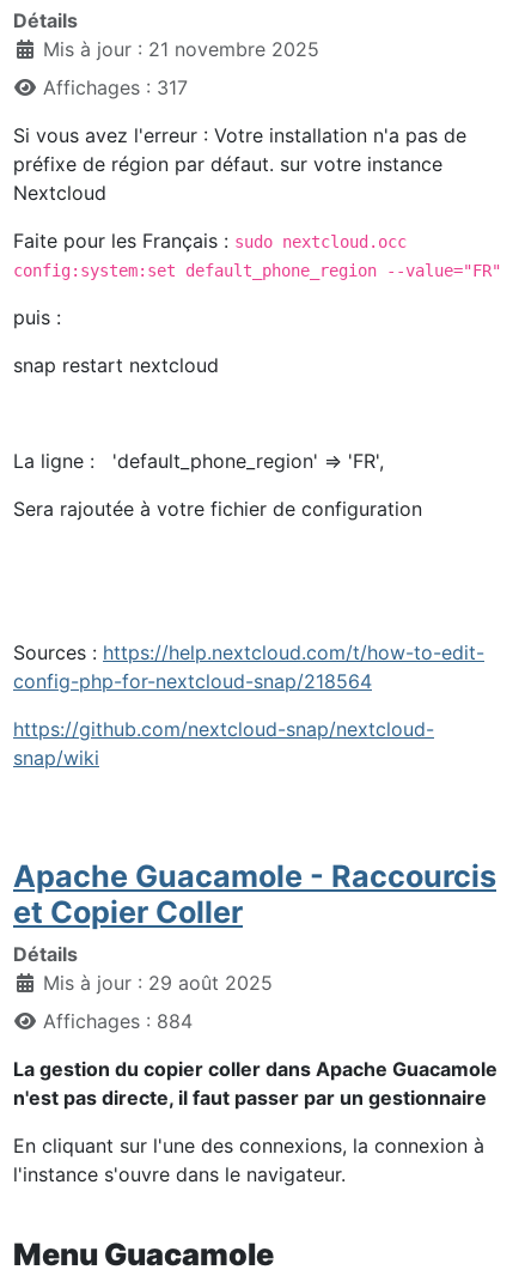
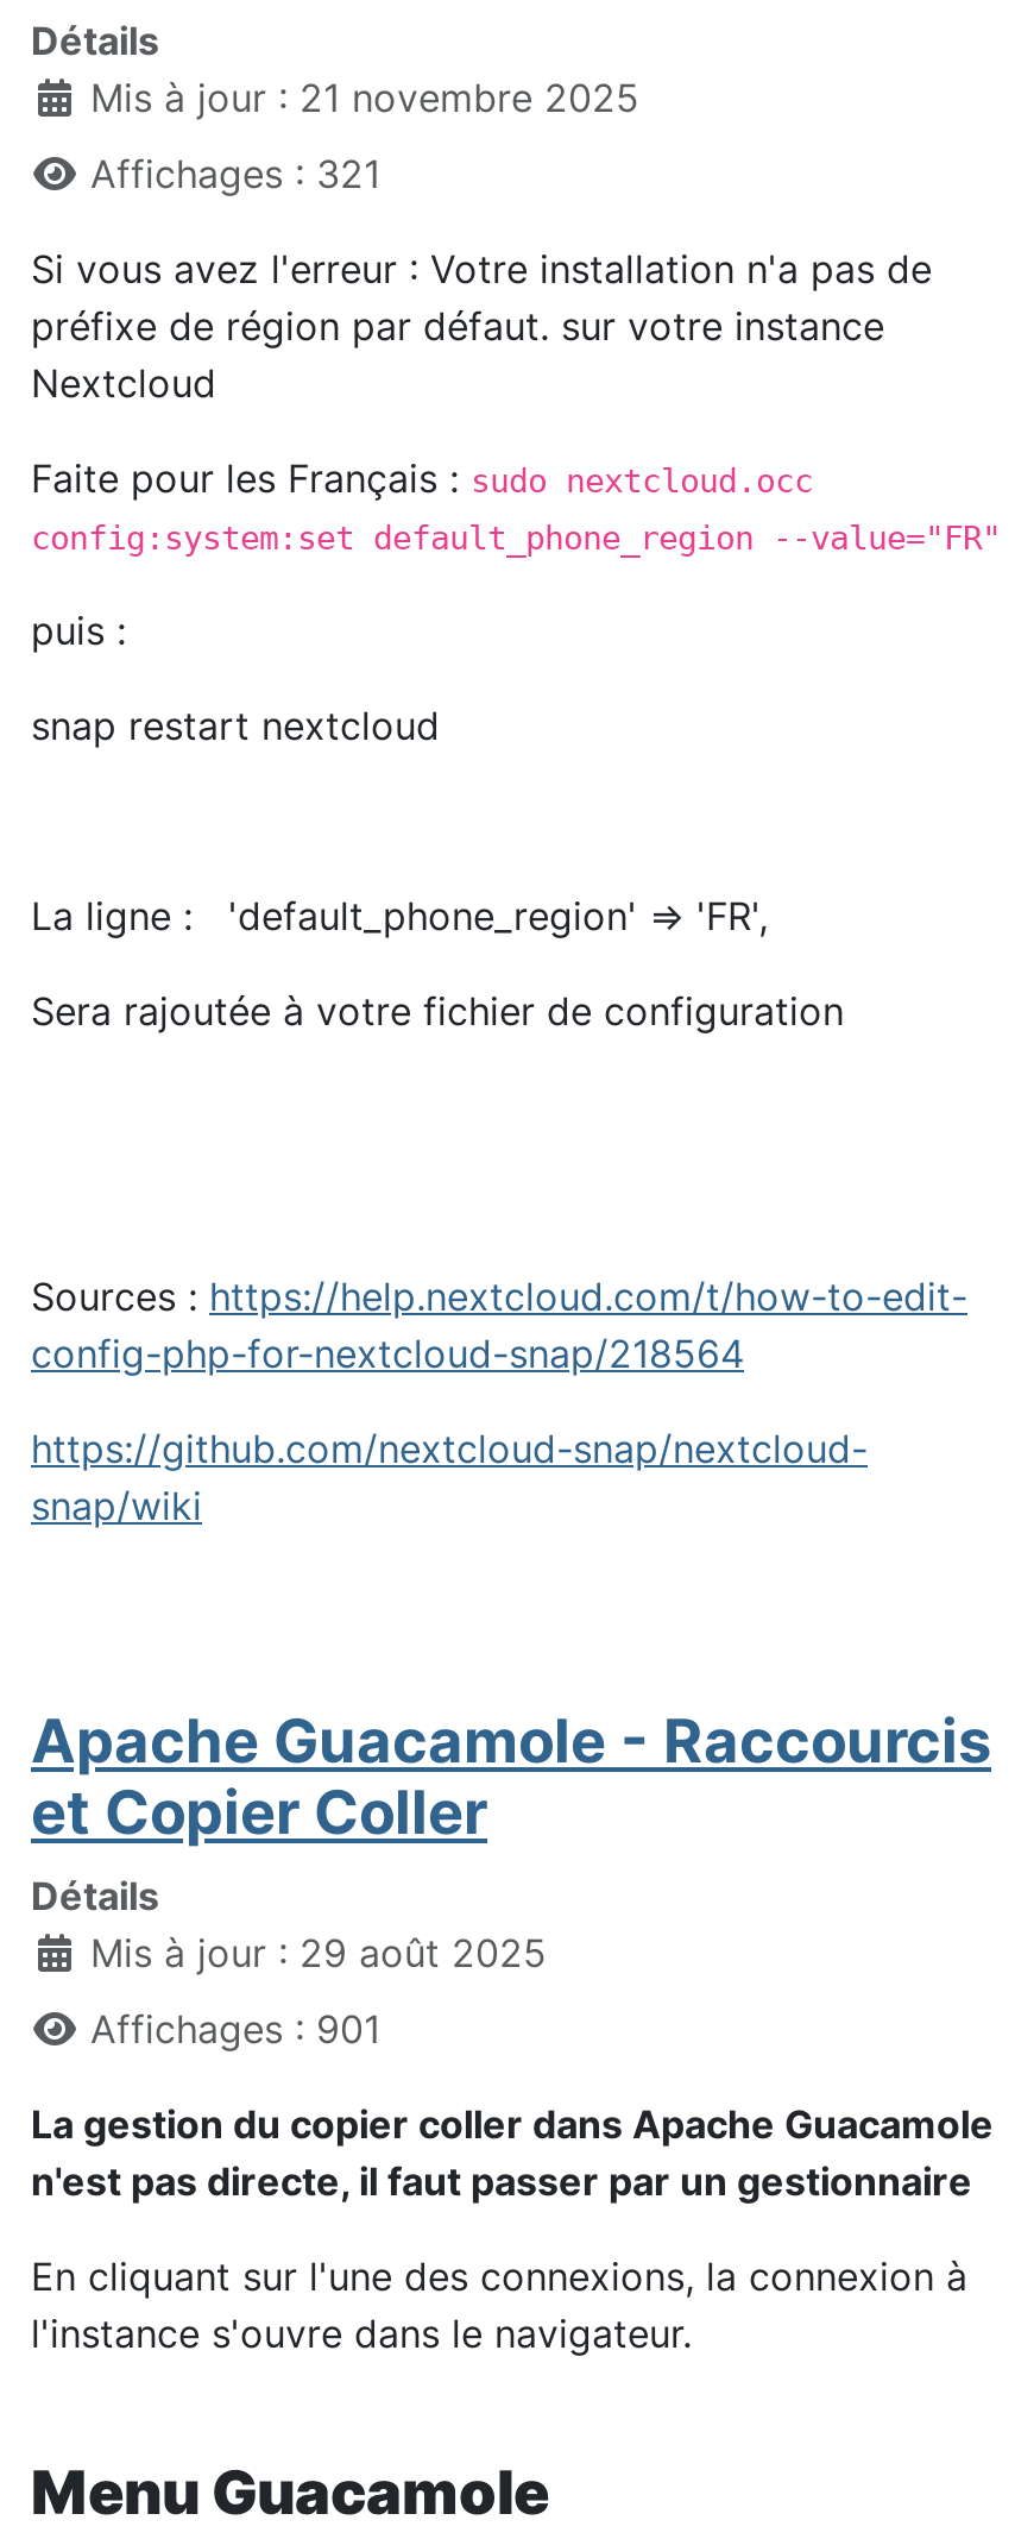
[43,76,188,100] Affichages : 317 -> [90,150,380,198] Affichages : 321
[43,1009,193,1033] Affichages : 884 -> [90,2006,380,2053] Affichages : 901

